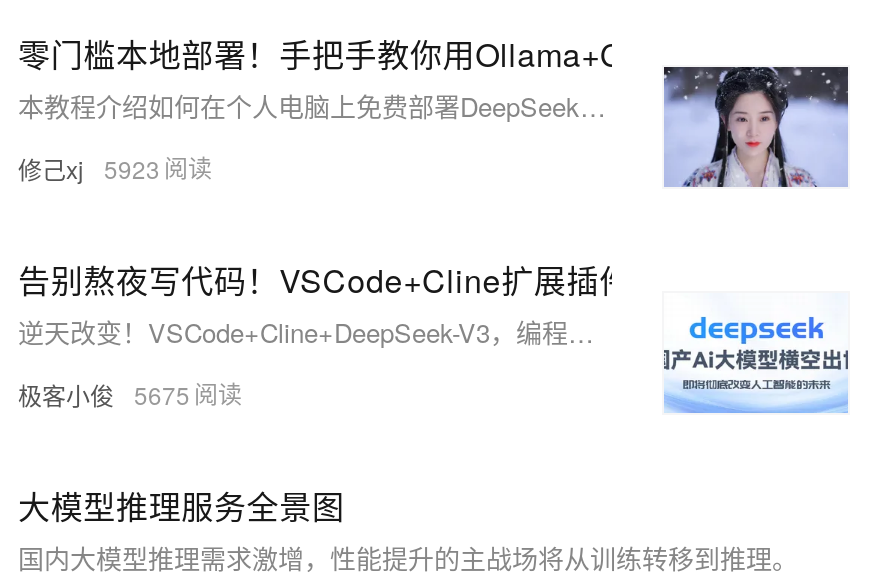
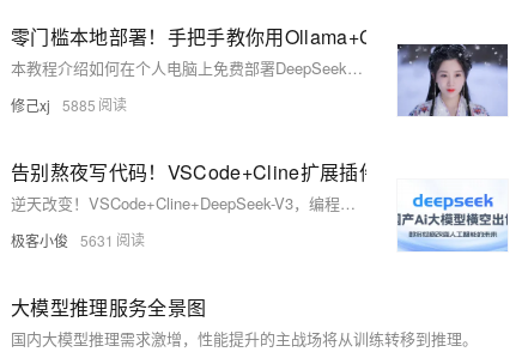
[18,151,160,185] 修己xj 5923 -> [11,95,96,115] 修己xj 5885
[18,377,190,411] 极客小俊 5675 -> [11,230,114,250] 极客小俊 5631

